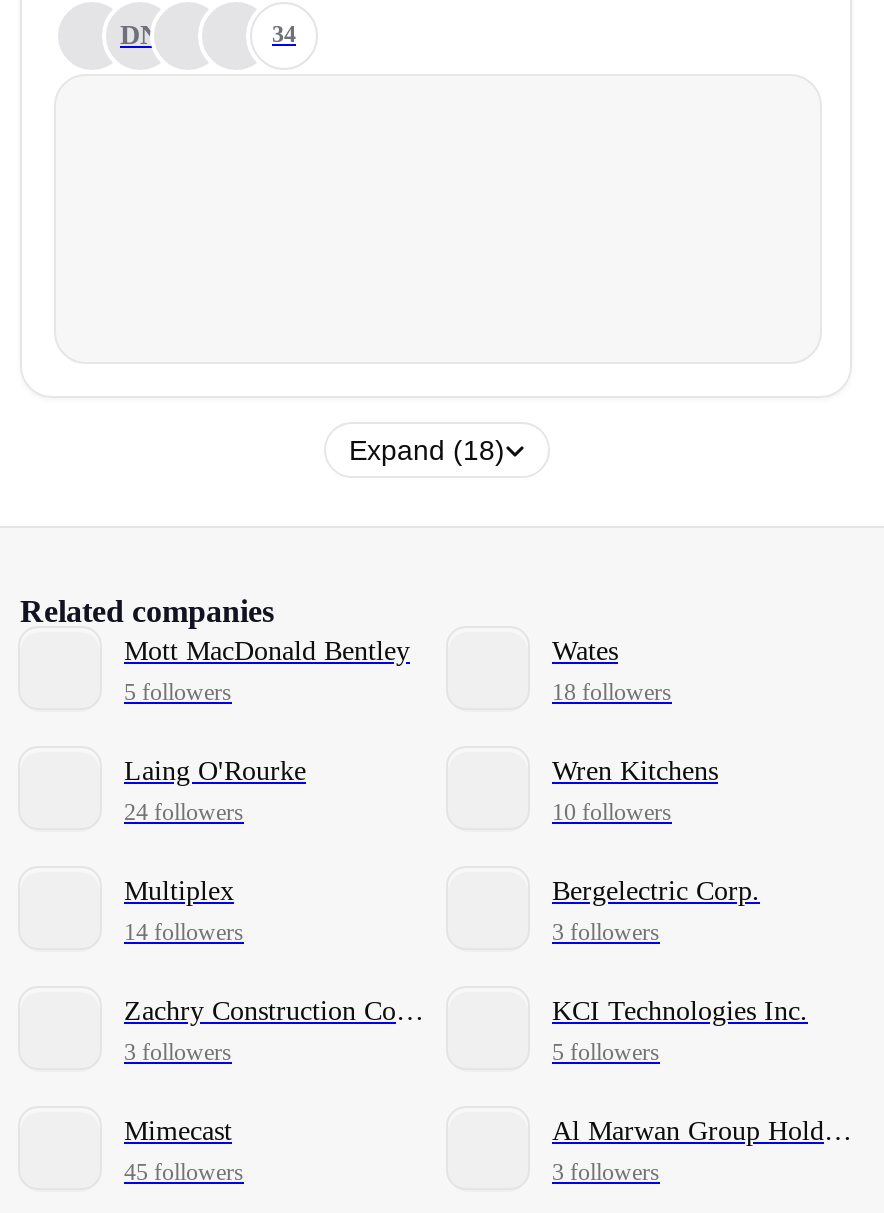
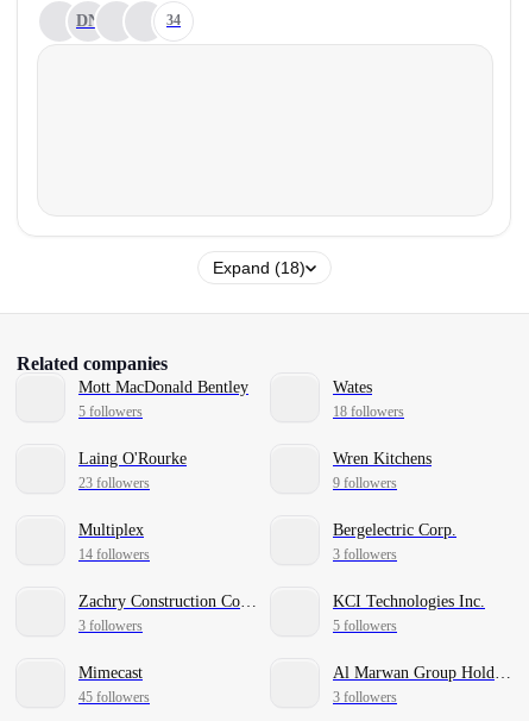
[124,798,244,826] 24 followers -> [78,475,150,492] 23 followers
[552,798,672,826] 10 followers -> [333,475,397,492] 9 followers

